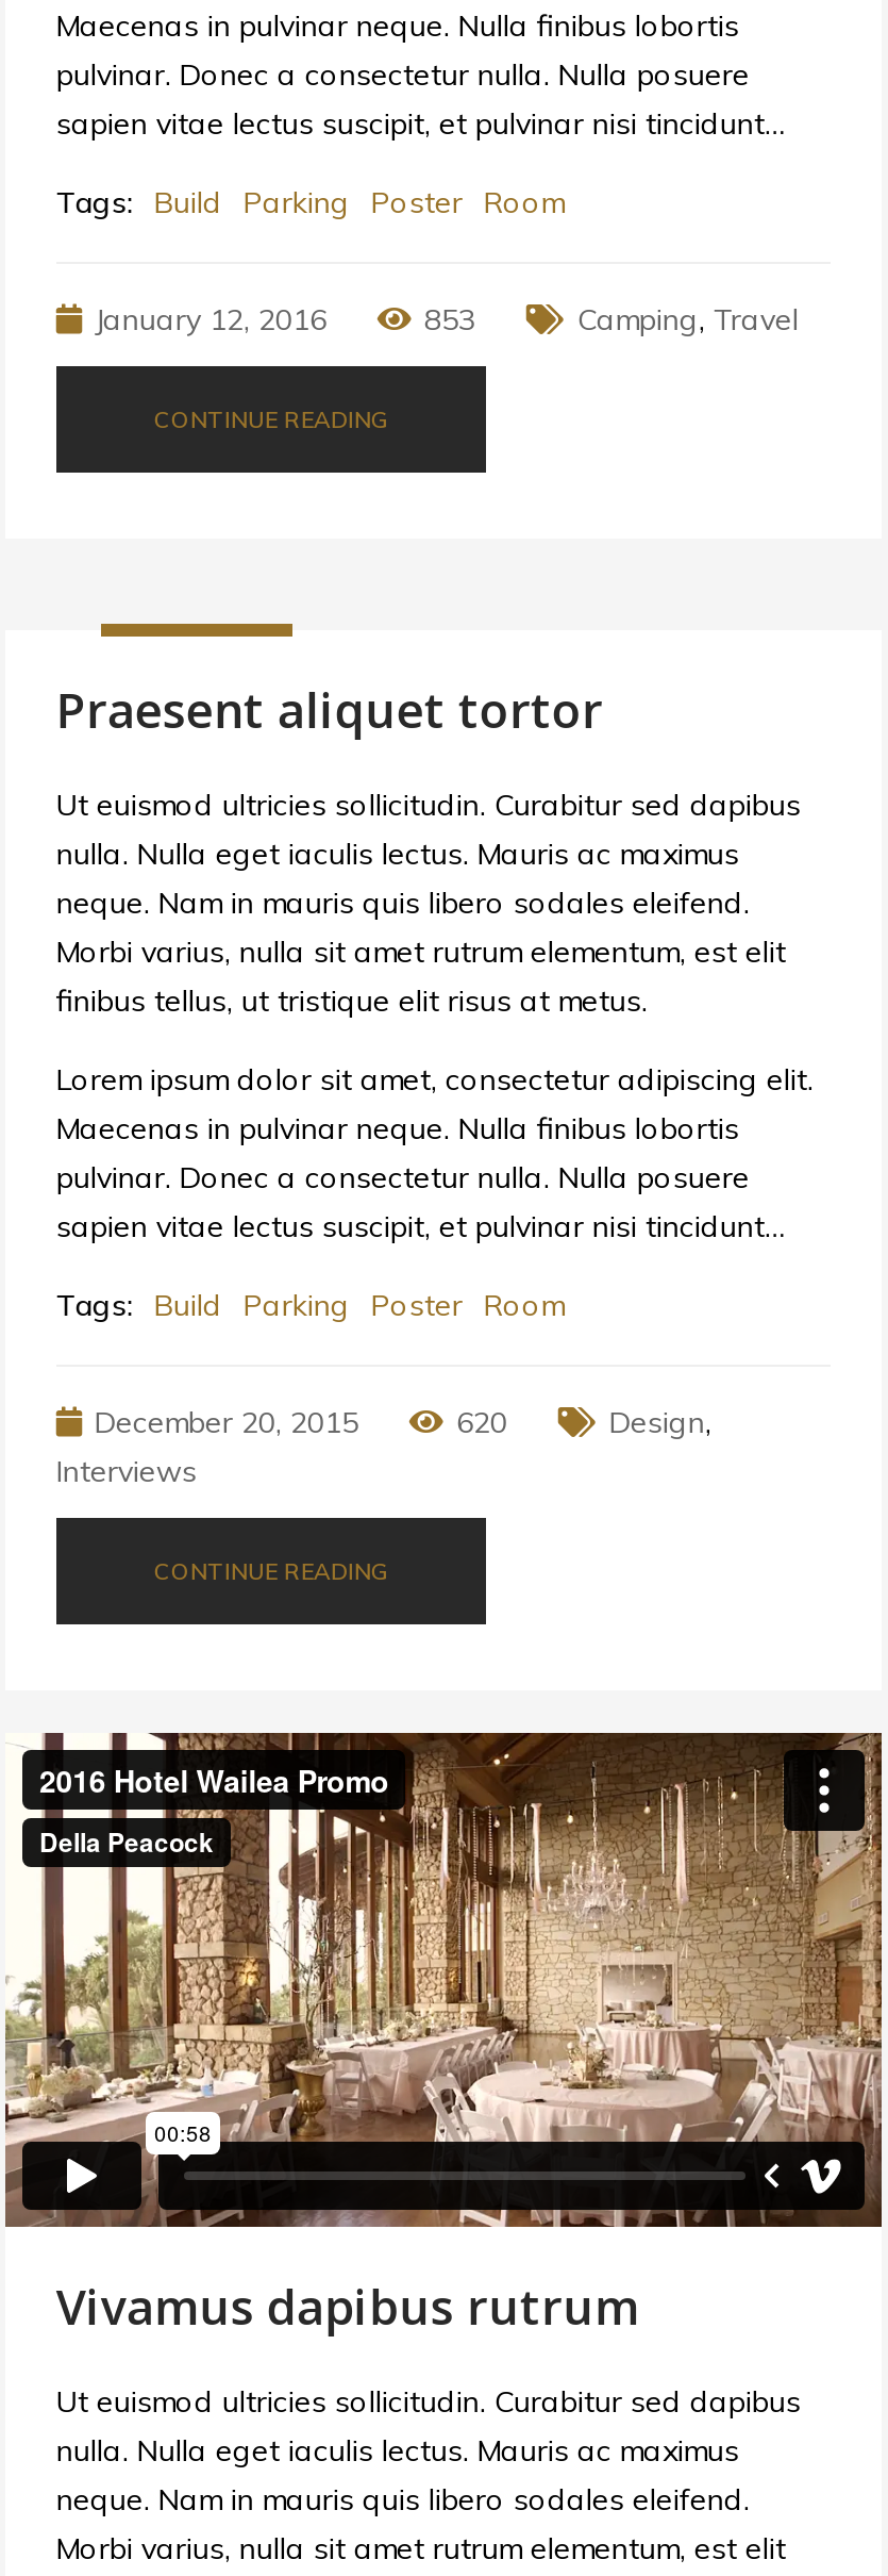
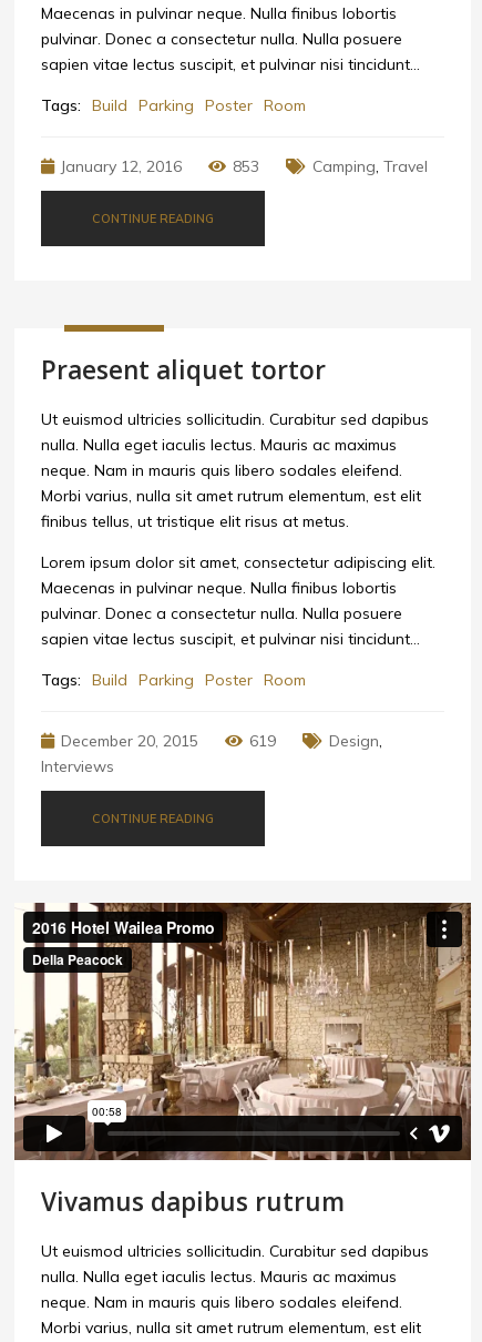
[456,1403,507,1442] 620 -> [249,731,276,751] 619
[784,1752,867,1833] [image] -> [420,914,462,954] [image]

